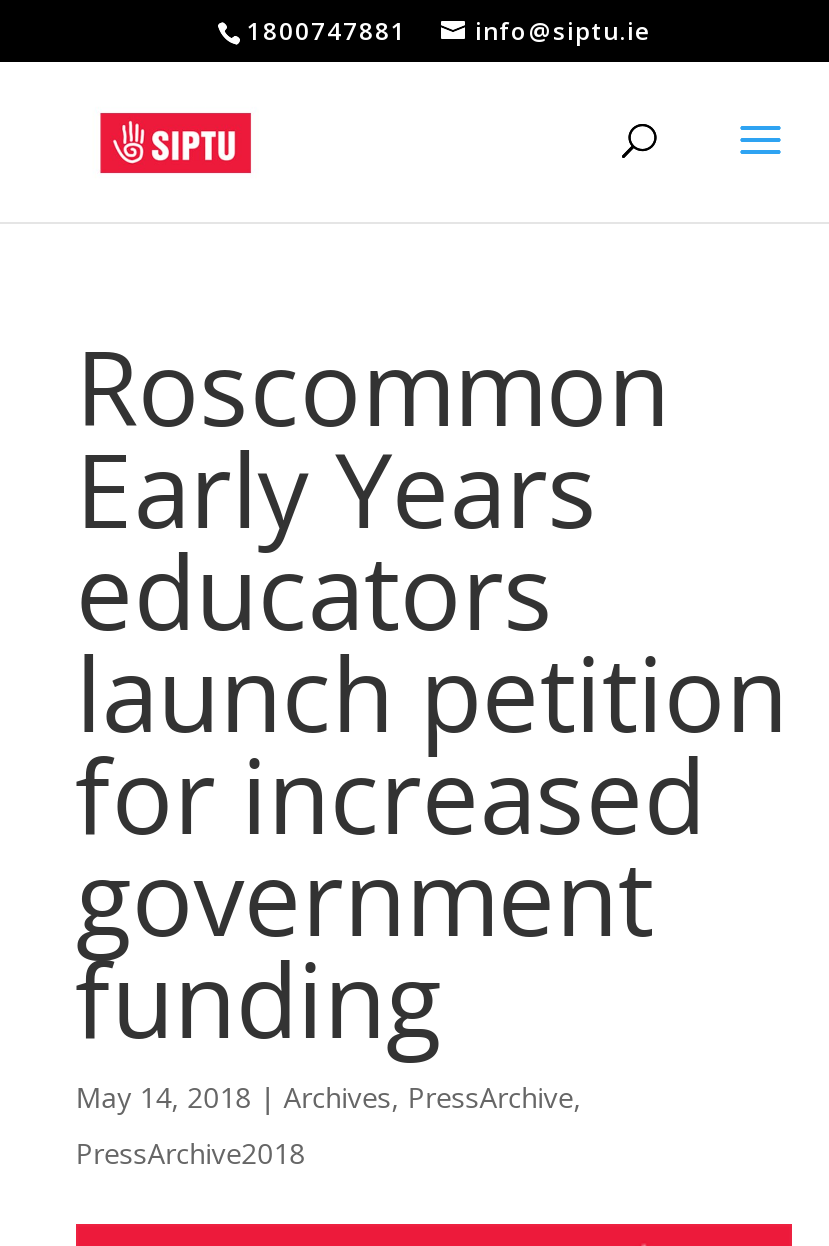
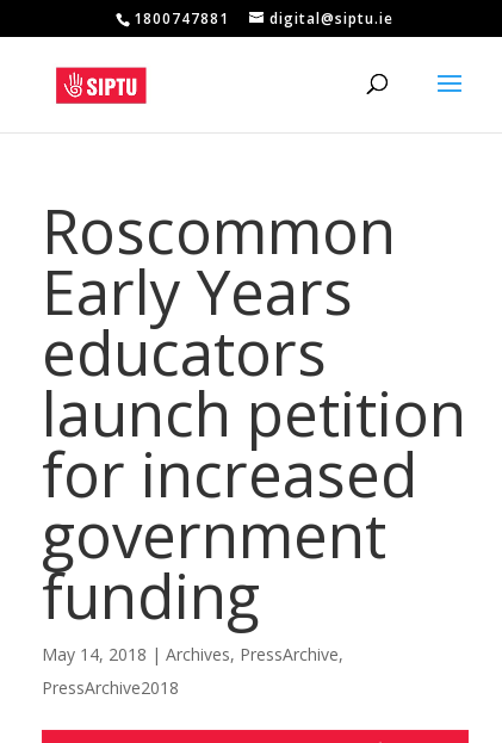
[475,14,651,48] info@siptu.ie -> [270,8,394,29] digital@siptu.ie

